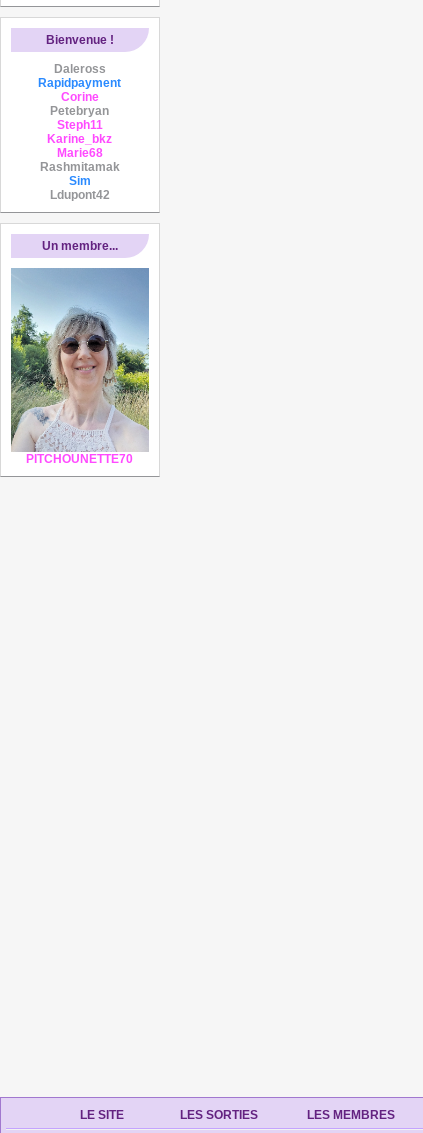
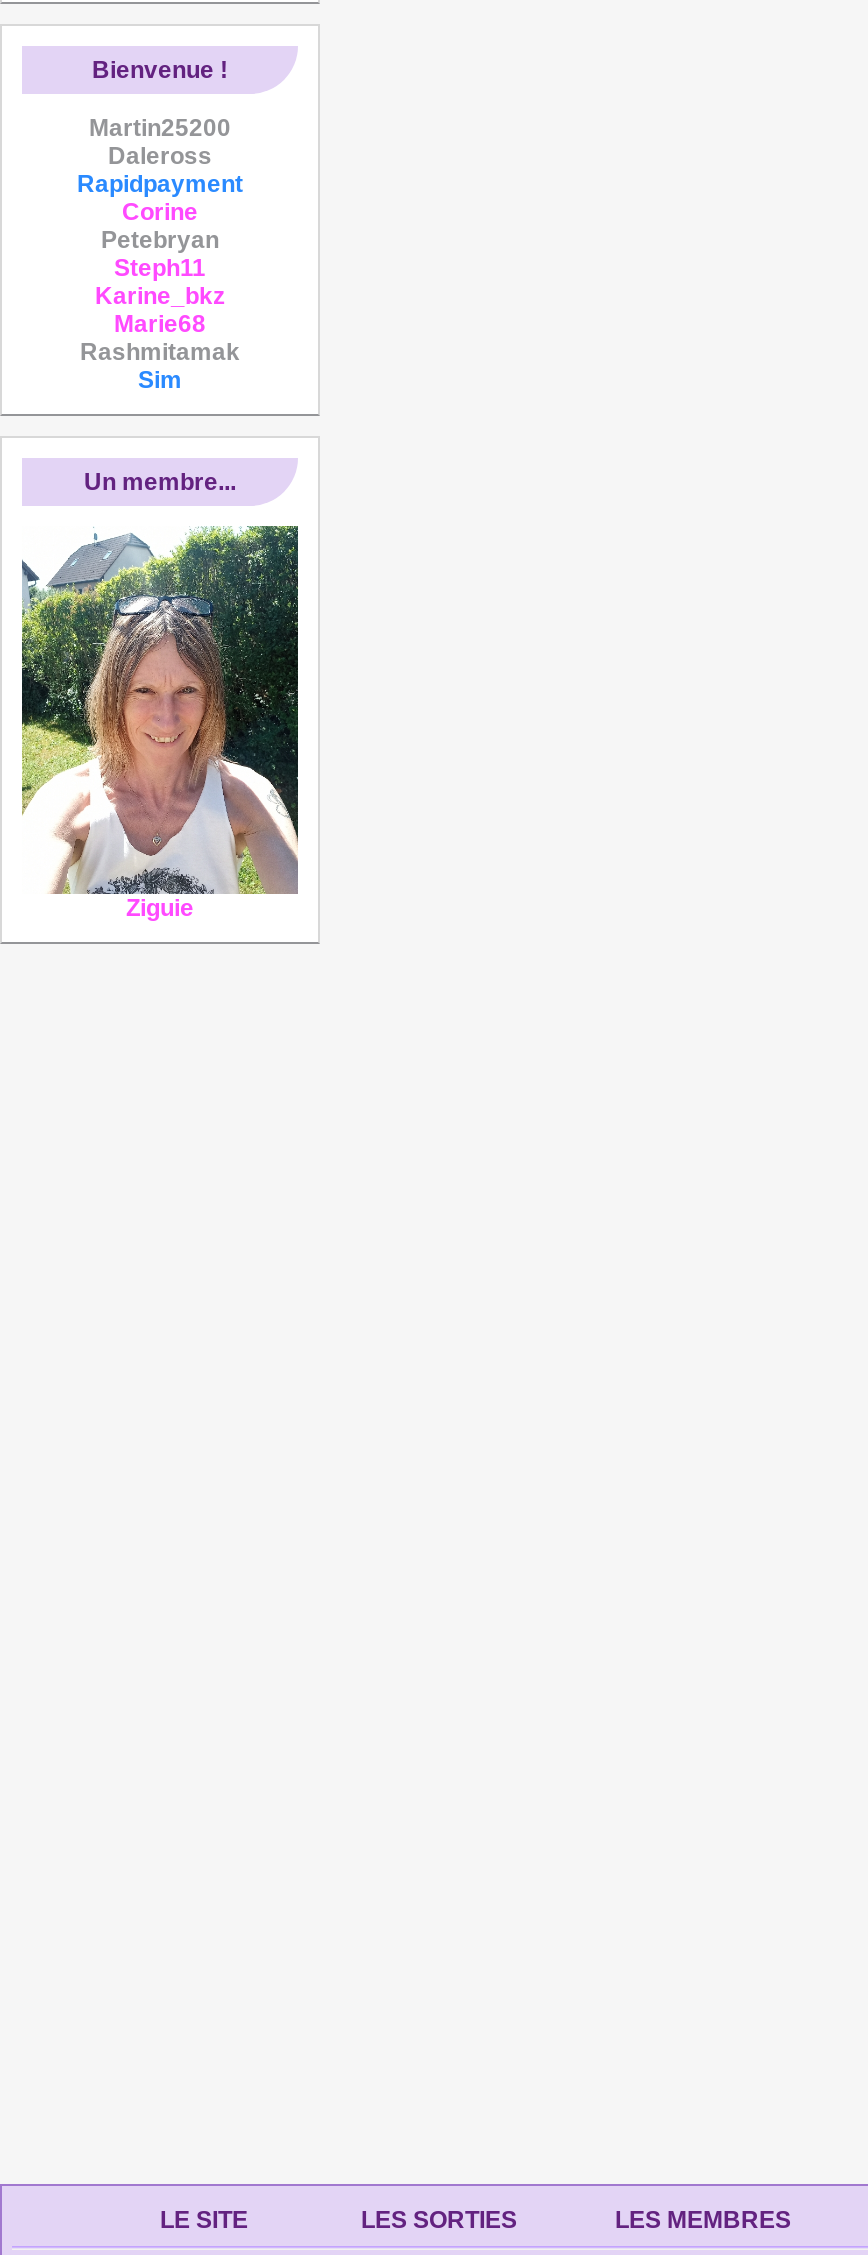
none -> [89,114,231,142] Martin25200
[50,188,110,202] Ldupont42 -> none
[10,267,150,466] [image] | PITCHOUNETTE70 -> [20,524,300,922] [image] | Ziguie

